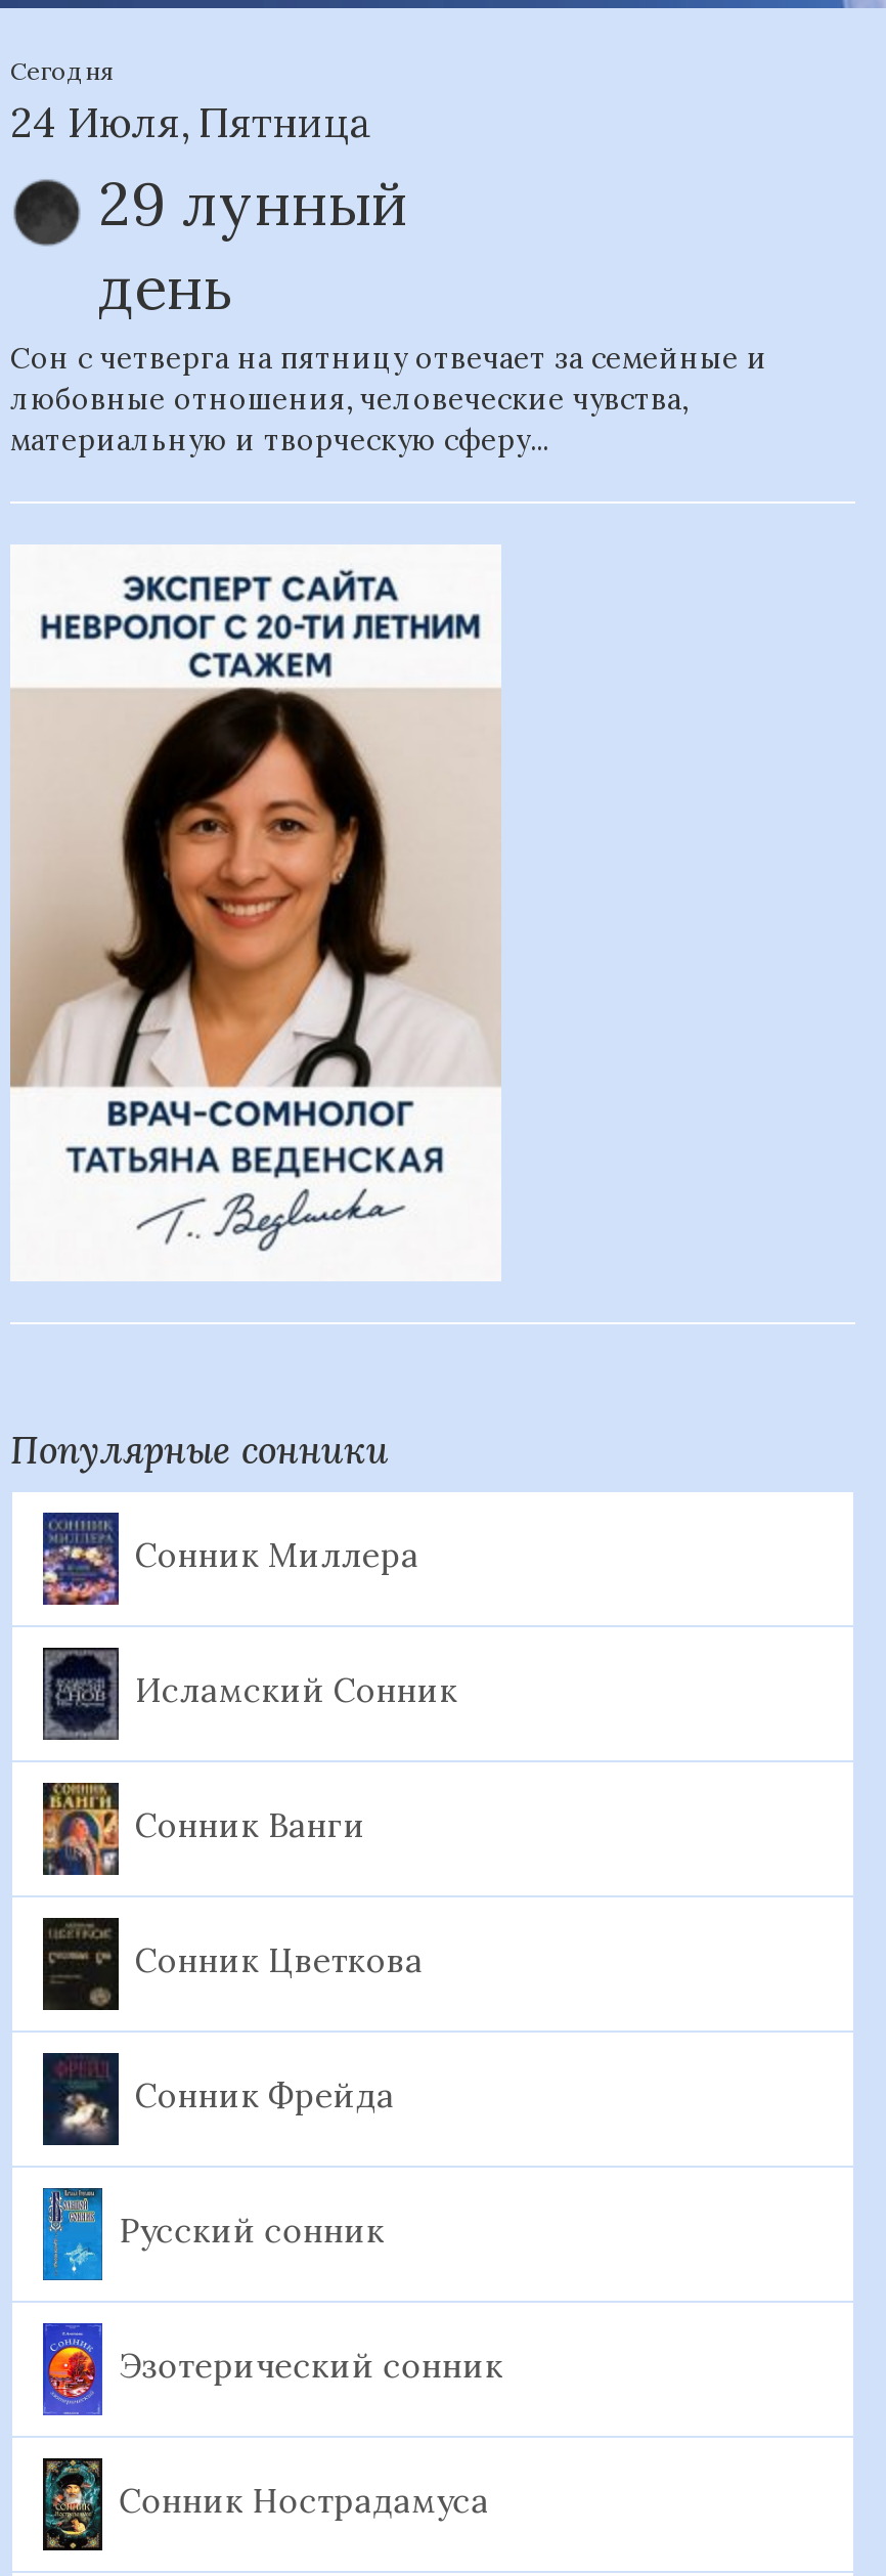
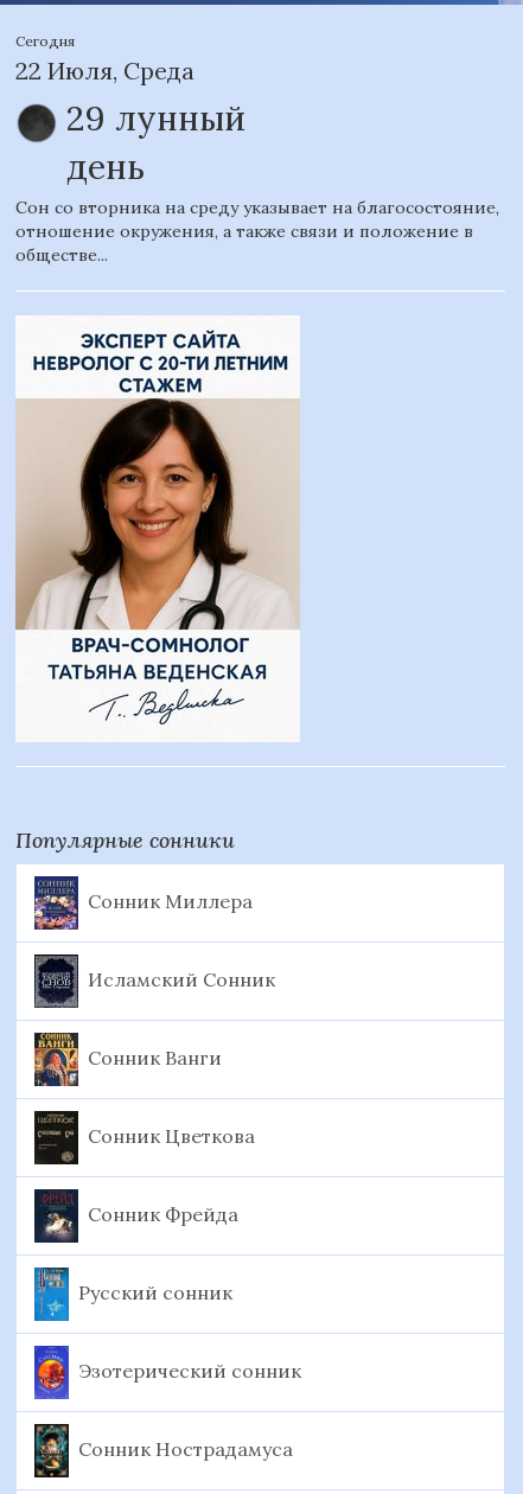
[10,96,372,147] 24 Июля, Пятница -> [15,56,194,85] 22 Июля, Среда
[10,340,767,459] Сон с четверга на пятницу отвечает за семейные и | любовные отношения, человеческие чувства, | материальную и творческую сферу... -> [15,197,499,266] Сон со вторника на среду указывает на благосостояние, | отношение окружения, а также связи и положение в | обществе...

